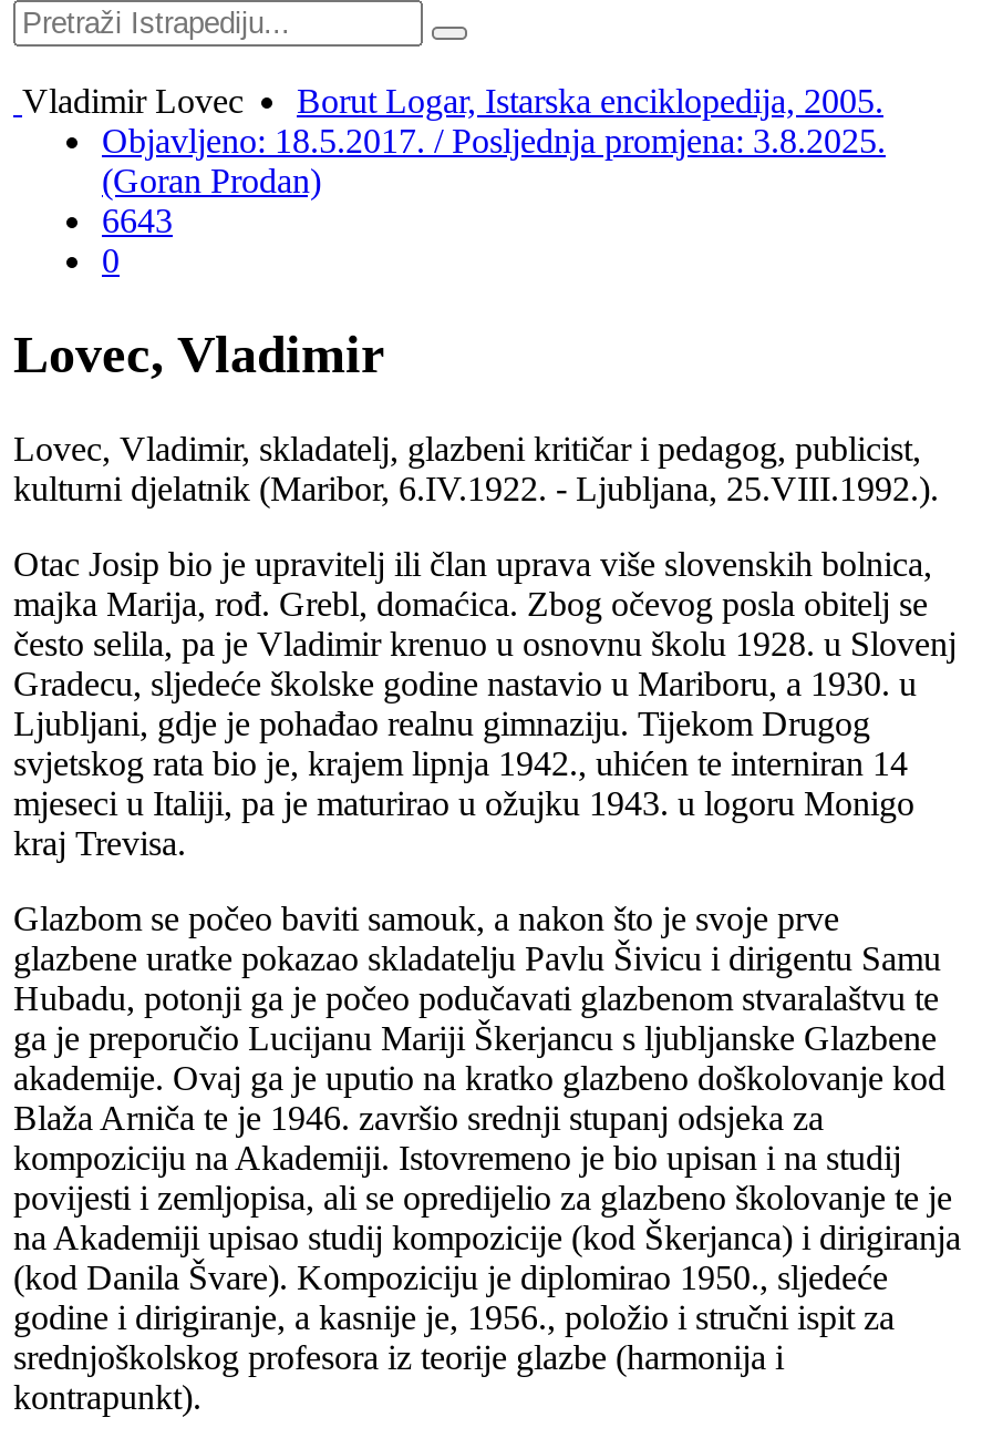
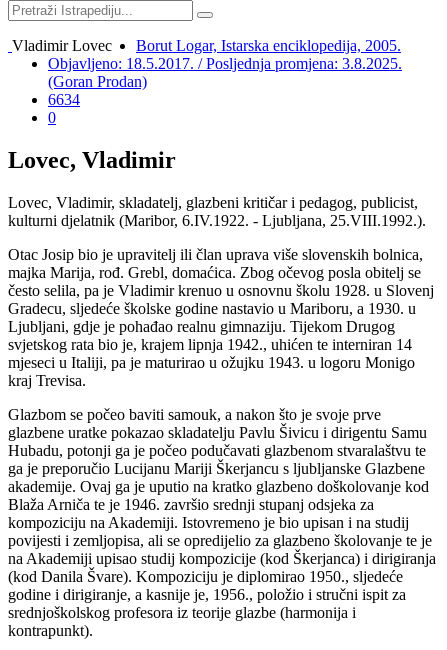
[102,202,173,239] 6643 -> [48,91,80,108] 6634

